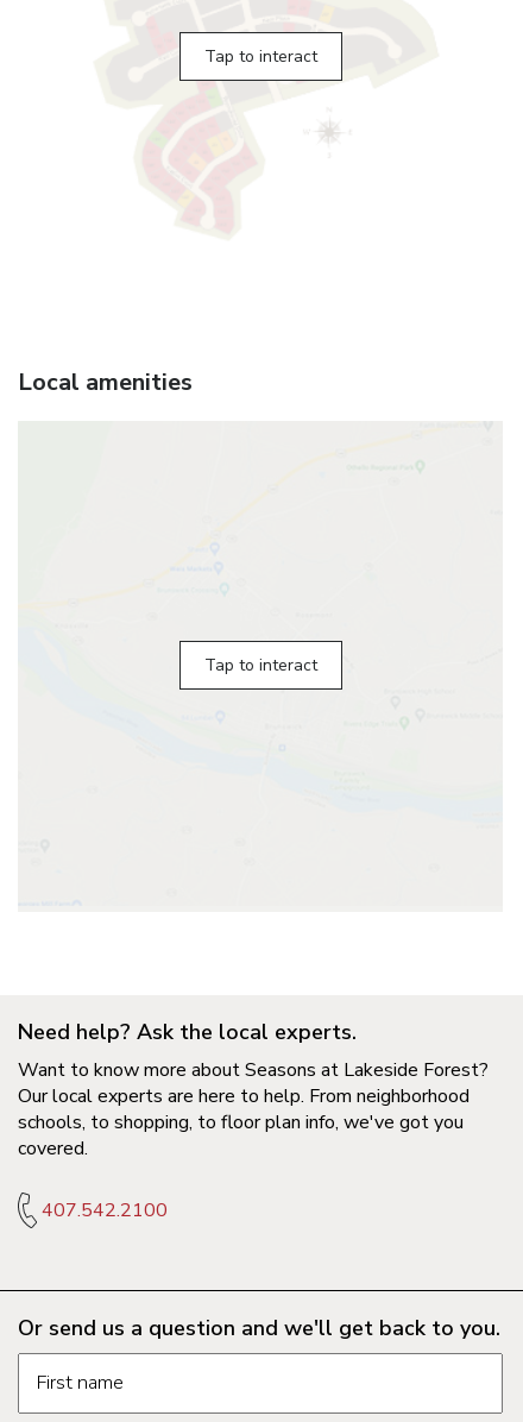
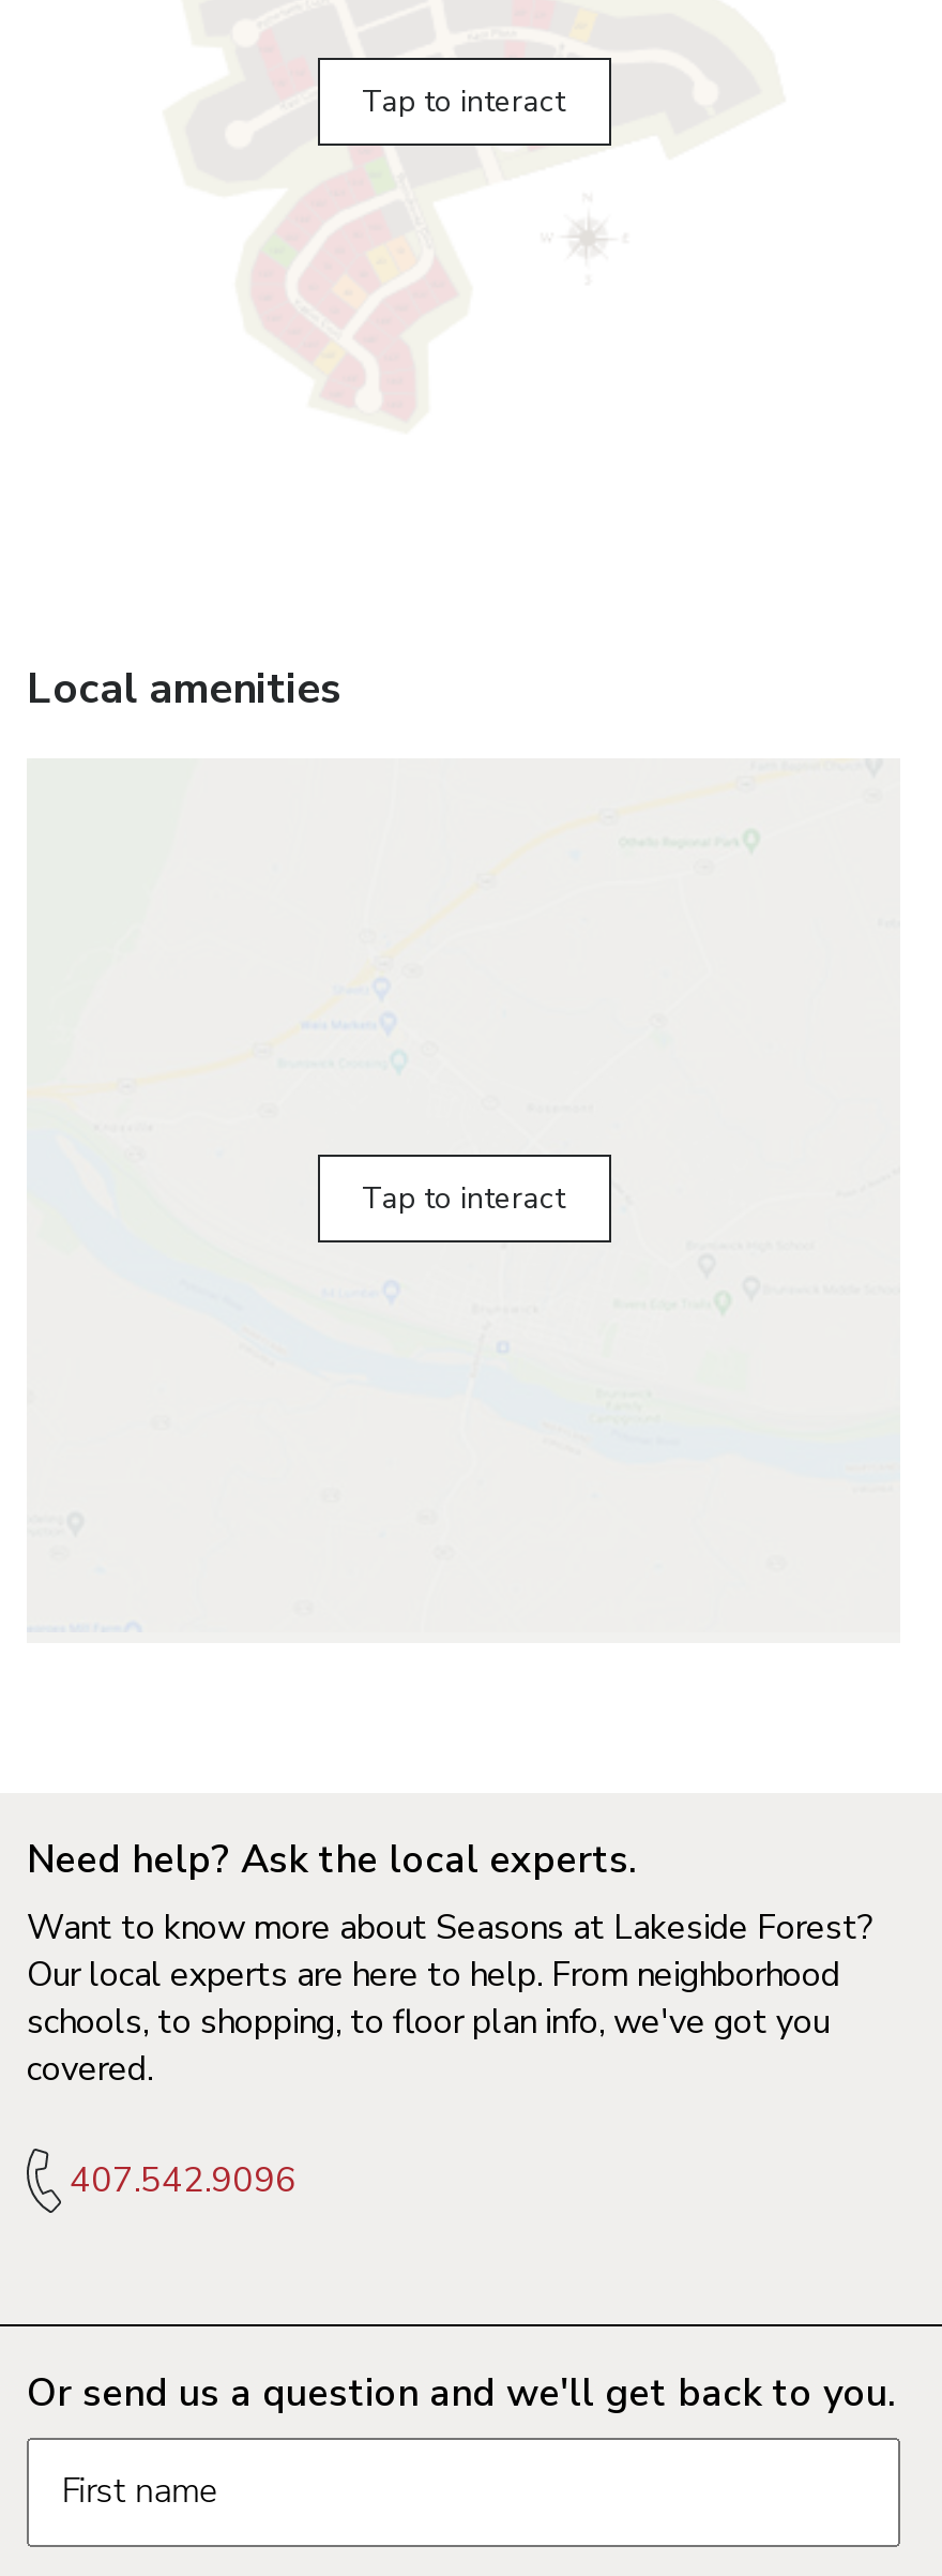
[42,1197,168,1223] 407.542.2100 -> [70,2156,297,2203] 407.542.9096

